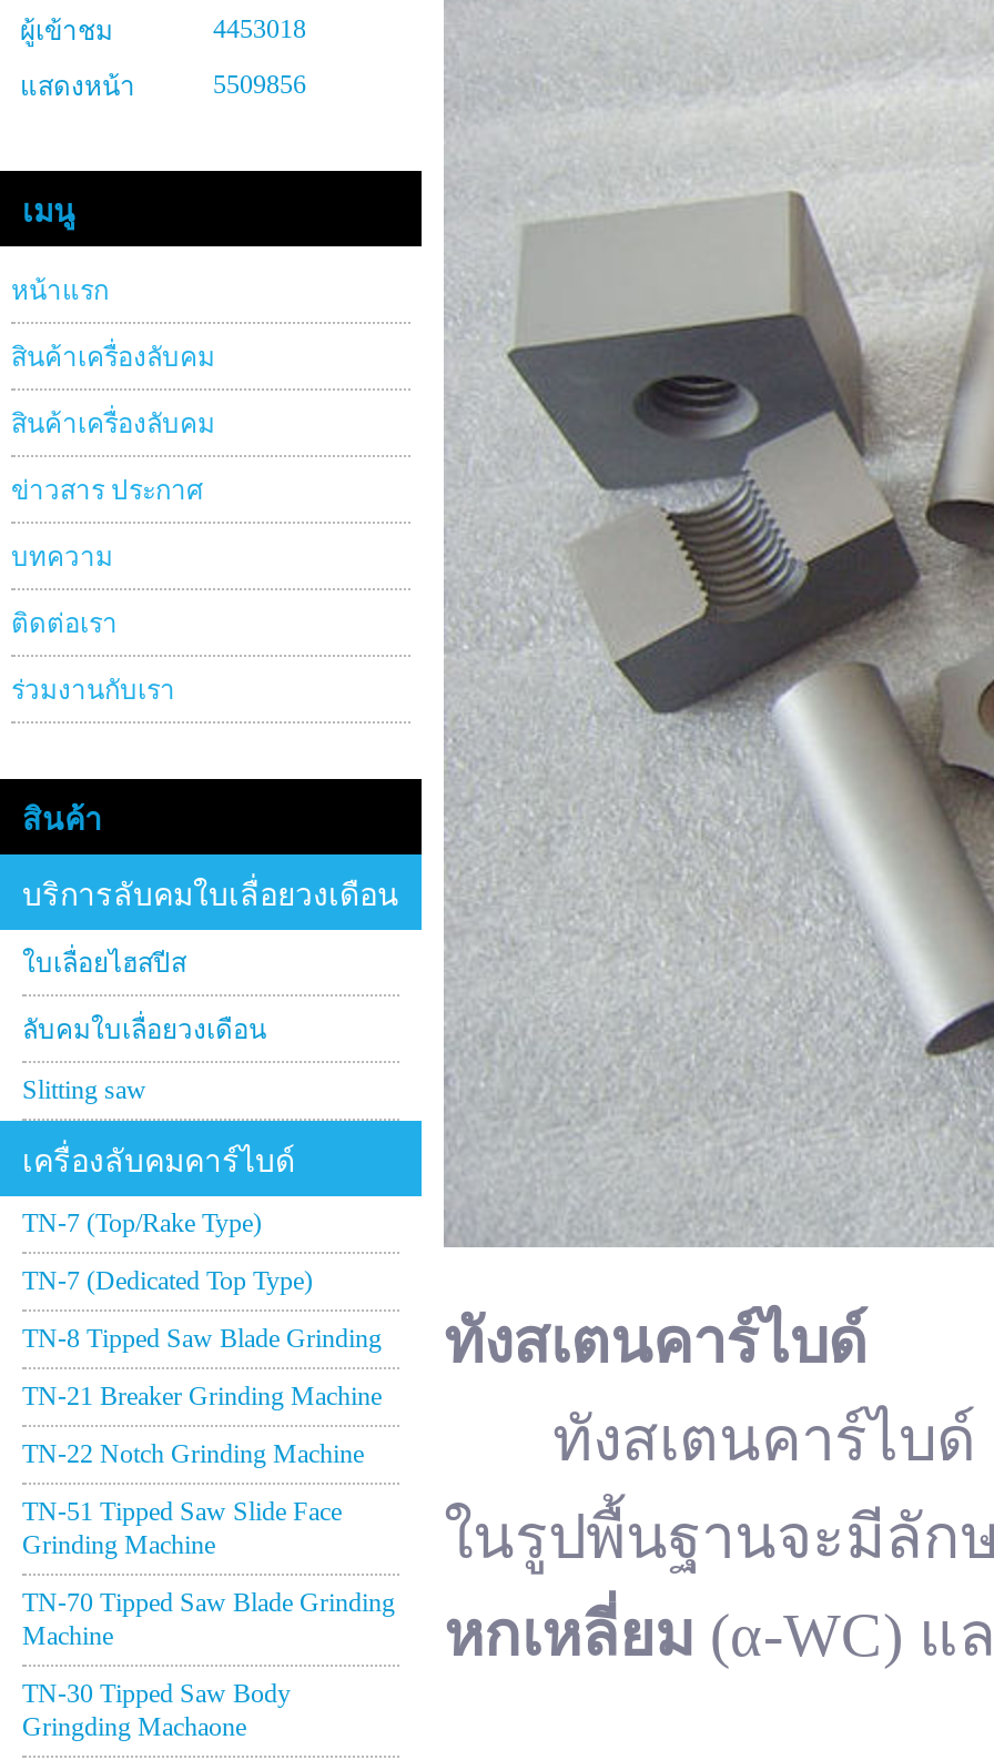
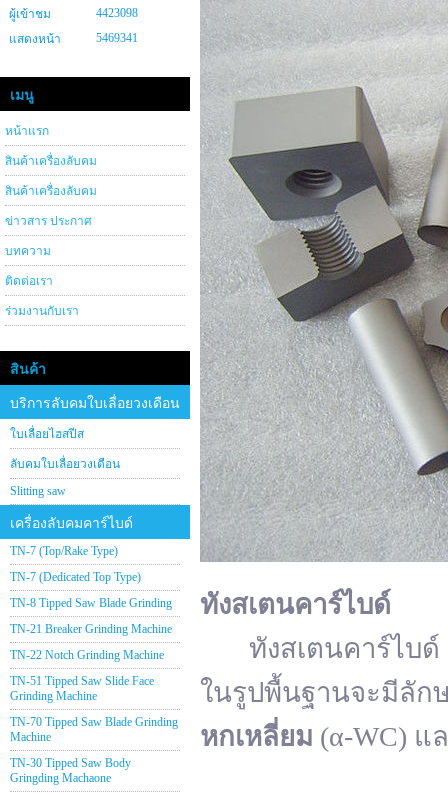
[213,13,306,44] 4453018 -> [96,6,138,20] 4423098
[213,69,306,100] 5509856 -> [96,31,138,45] 5469341

